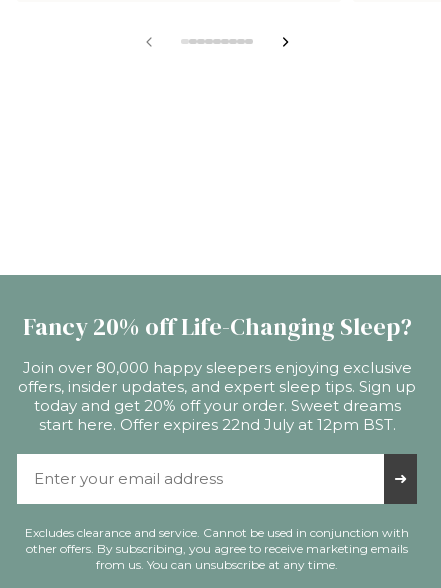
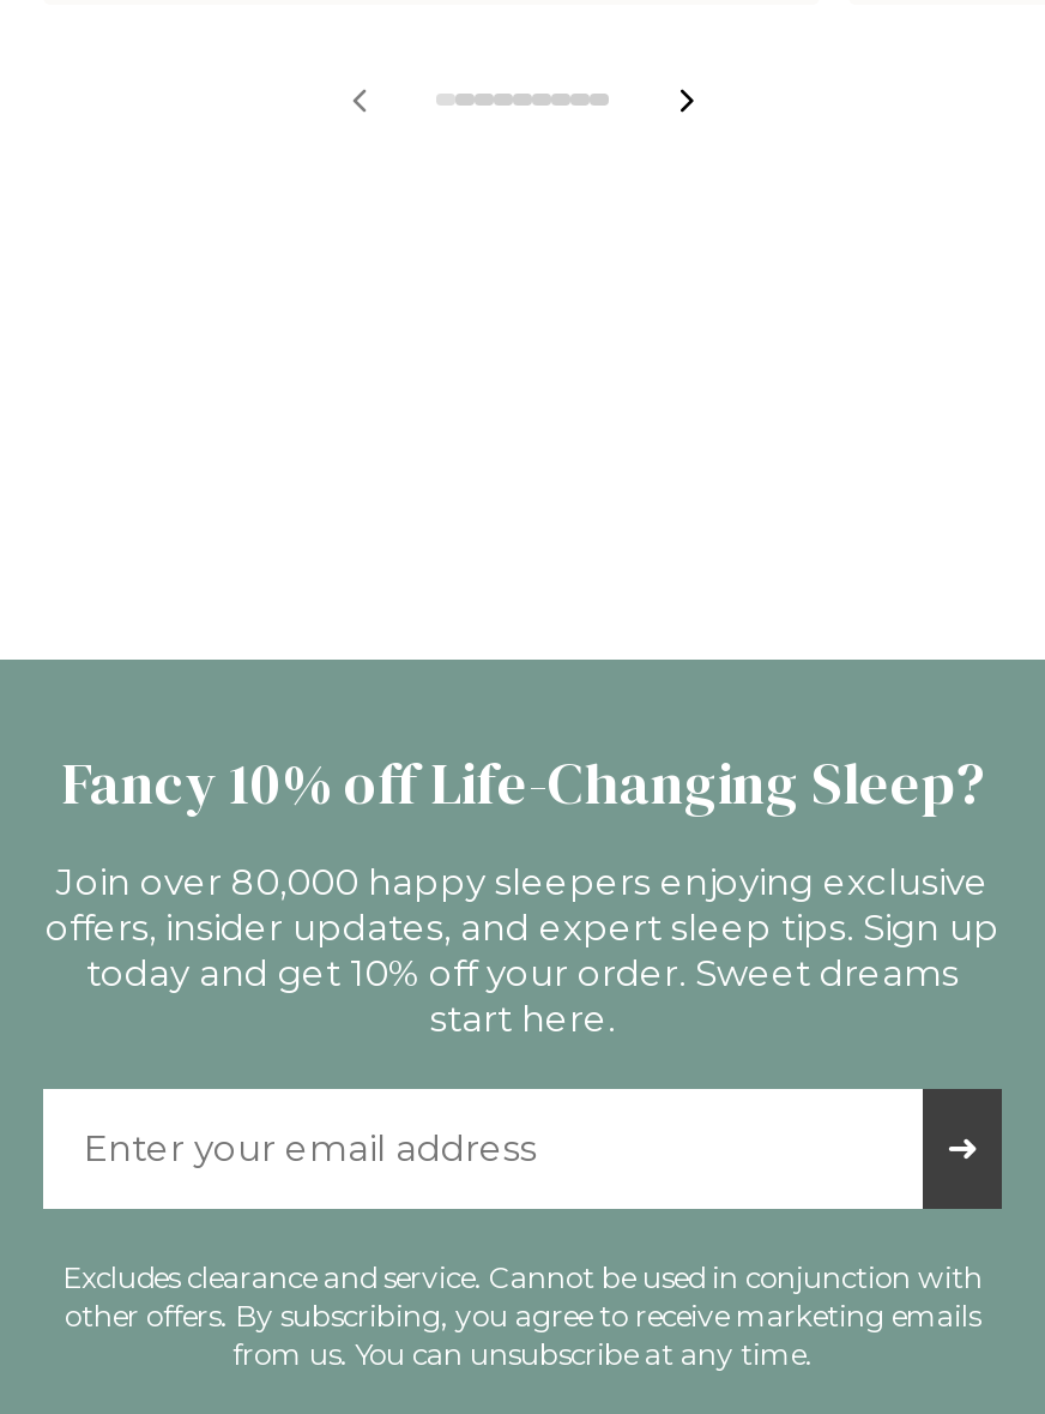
[22,310,411,343] Fancy 20% off Life-Changing Sleep? -> [61,743,984,822] Fancy 10% off Life-Changing Sleep?
[33,396,400,434] today and get 20% off your order. Sweet dreams | start here. Offer expires 22nd July at 12pm BST. -> [86,949,959,1041] today and get 10% off your order. Sweet dreams | start here.

